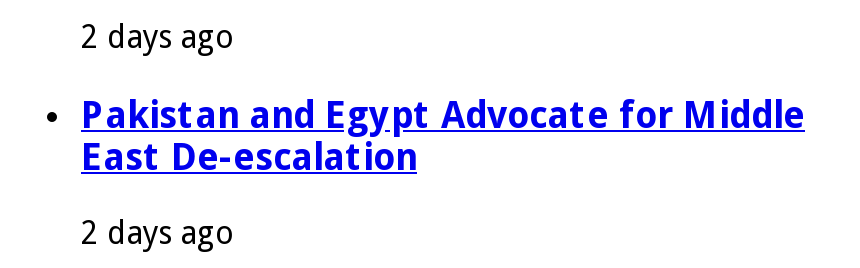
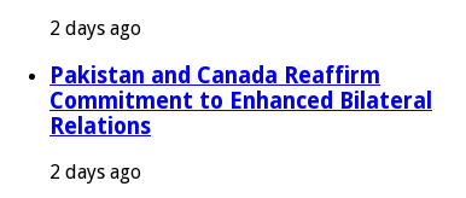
[81,93,805,177] Pakistan and Egypt Advocate for Middle | East De-escalation -> [49,62,432,138] Pakistan and Canada Reaffirm | Commitment to Enhanced Bilateral | Relations

